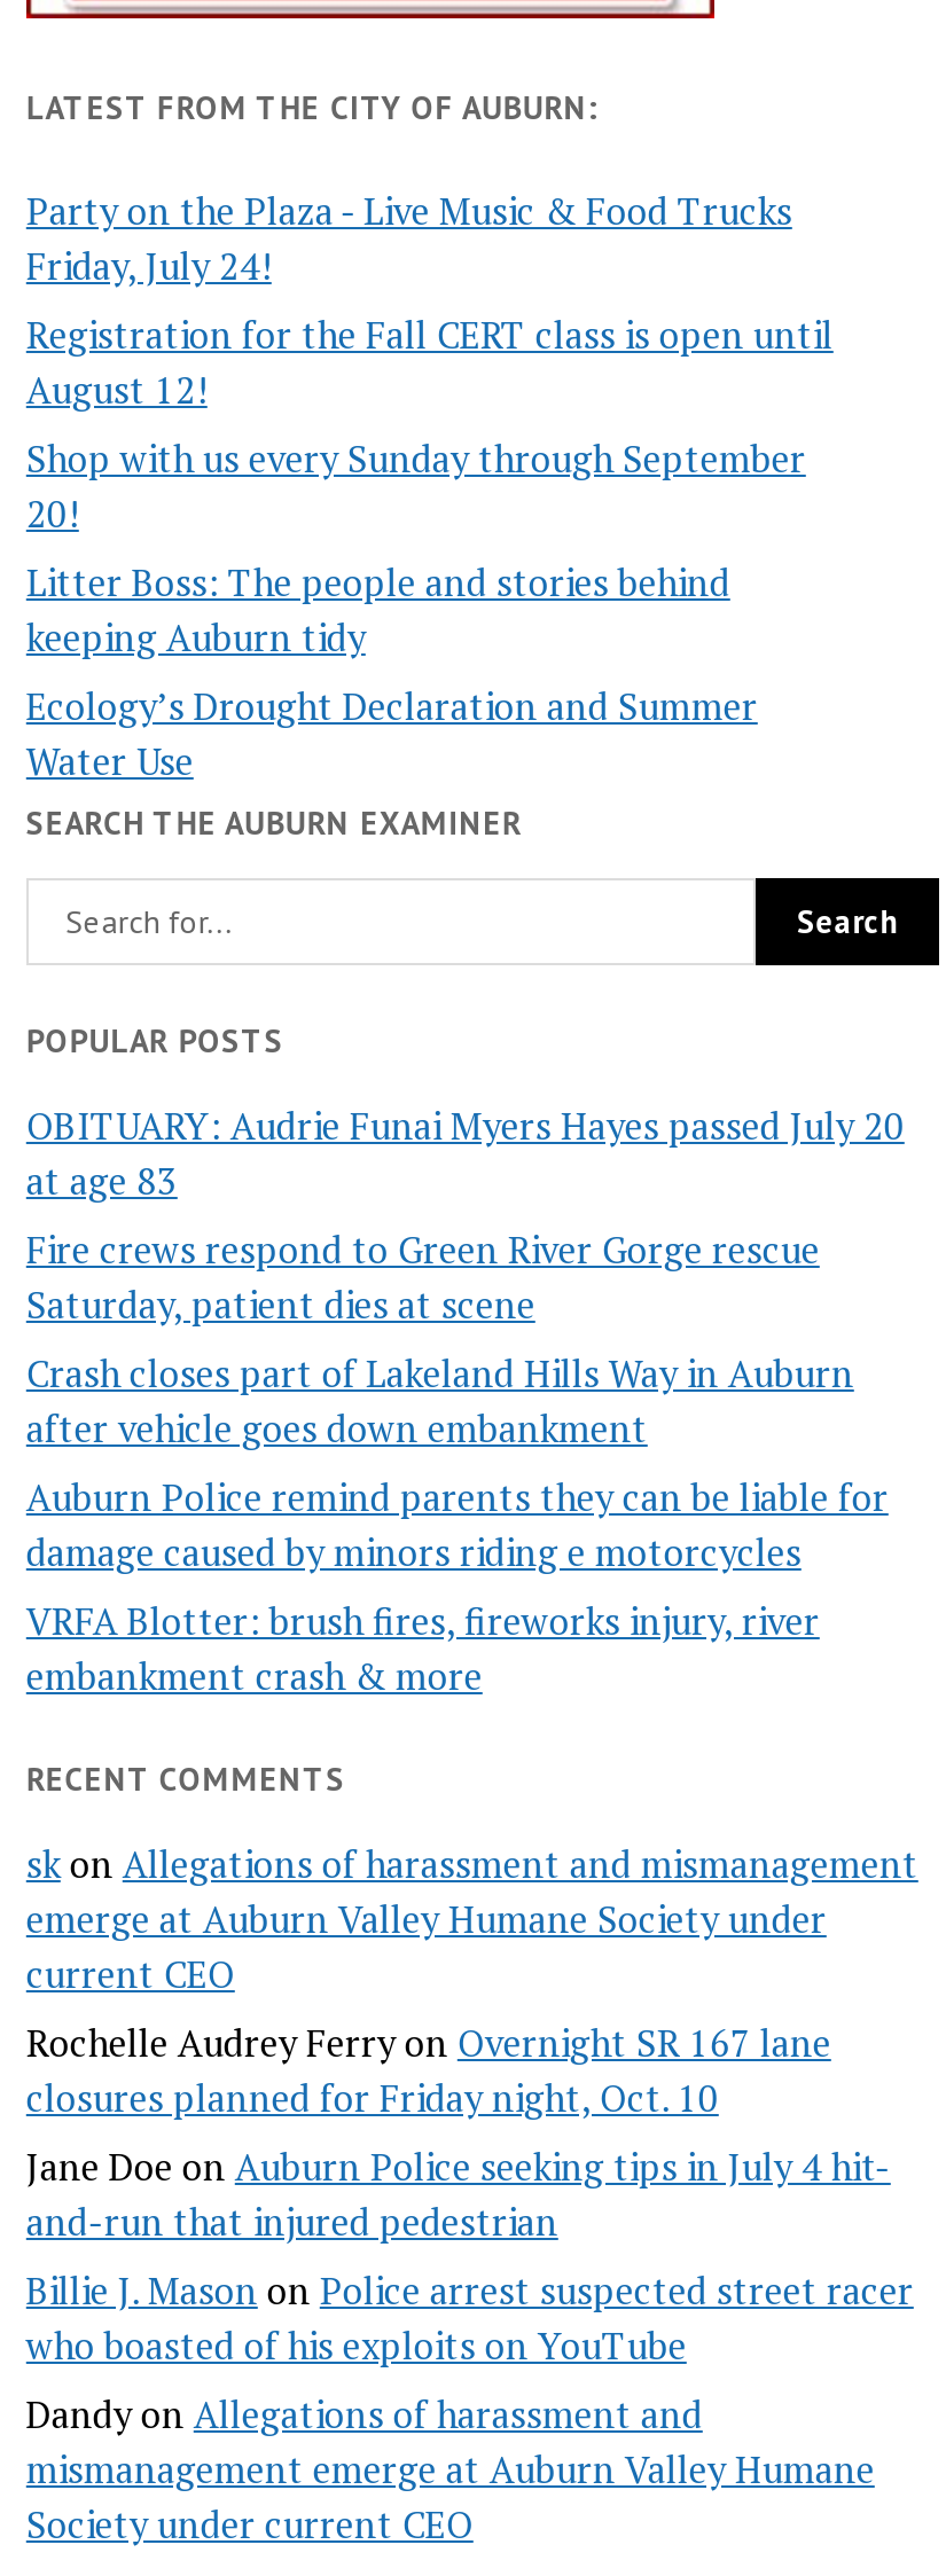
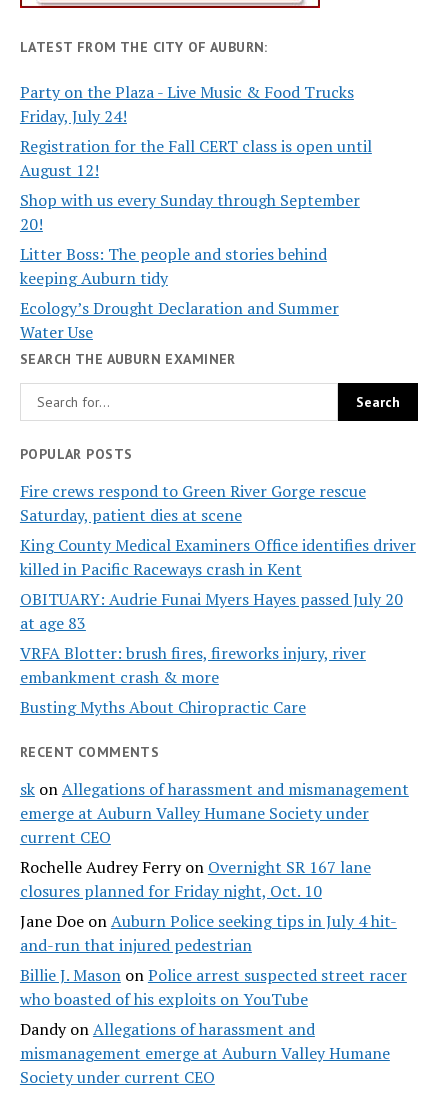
moved [26,1101,904,1206] -> [20,588,403,634]: OBITUARY: Audrie Funai Myers Hayes passed July 20 | at age 83
moved [26,1225,820,1330] -> [20,480,366,526]: Fire crews respond to Green River Gorge rescue | Saturday, patient dies at scene
[26,1349,888,1578] Crash closes part of Lakeland Hills Way in Auburn | after vehicle goes down embankment | Auburn Police remind parents they can be liable for | damage caused by minors riding e motorcycles -> [20,534,416,580] King County Medical Examiners Office identifies driver | killed in Pacific Raceways crash in Kent
moved [26,1596,820,1702] -> [20,642,366,688]: VRFA Blotter: brush fires, fireworks injury, river | embankment crash & more
none -> [20,696,306,718] Busting Myths About Chiropractic Care

